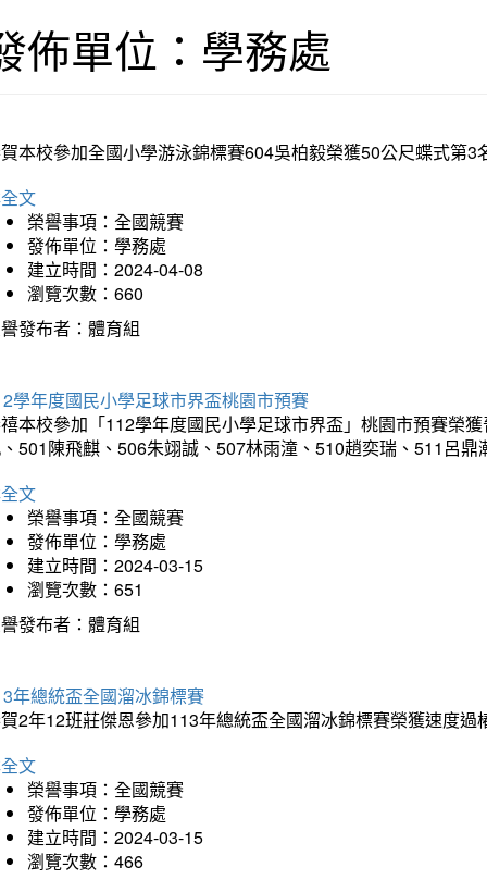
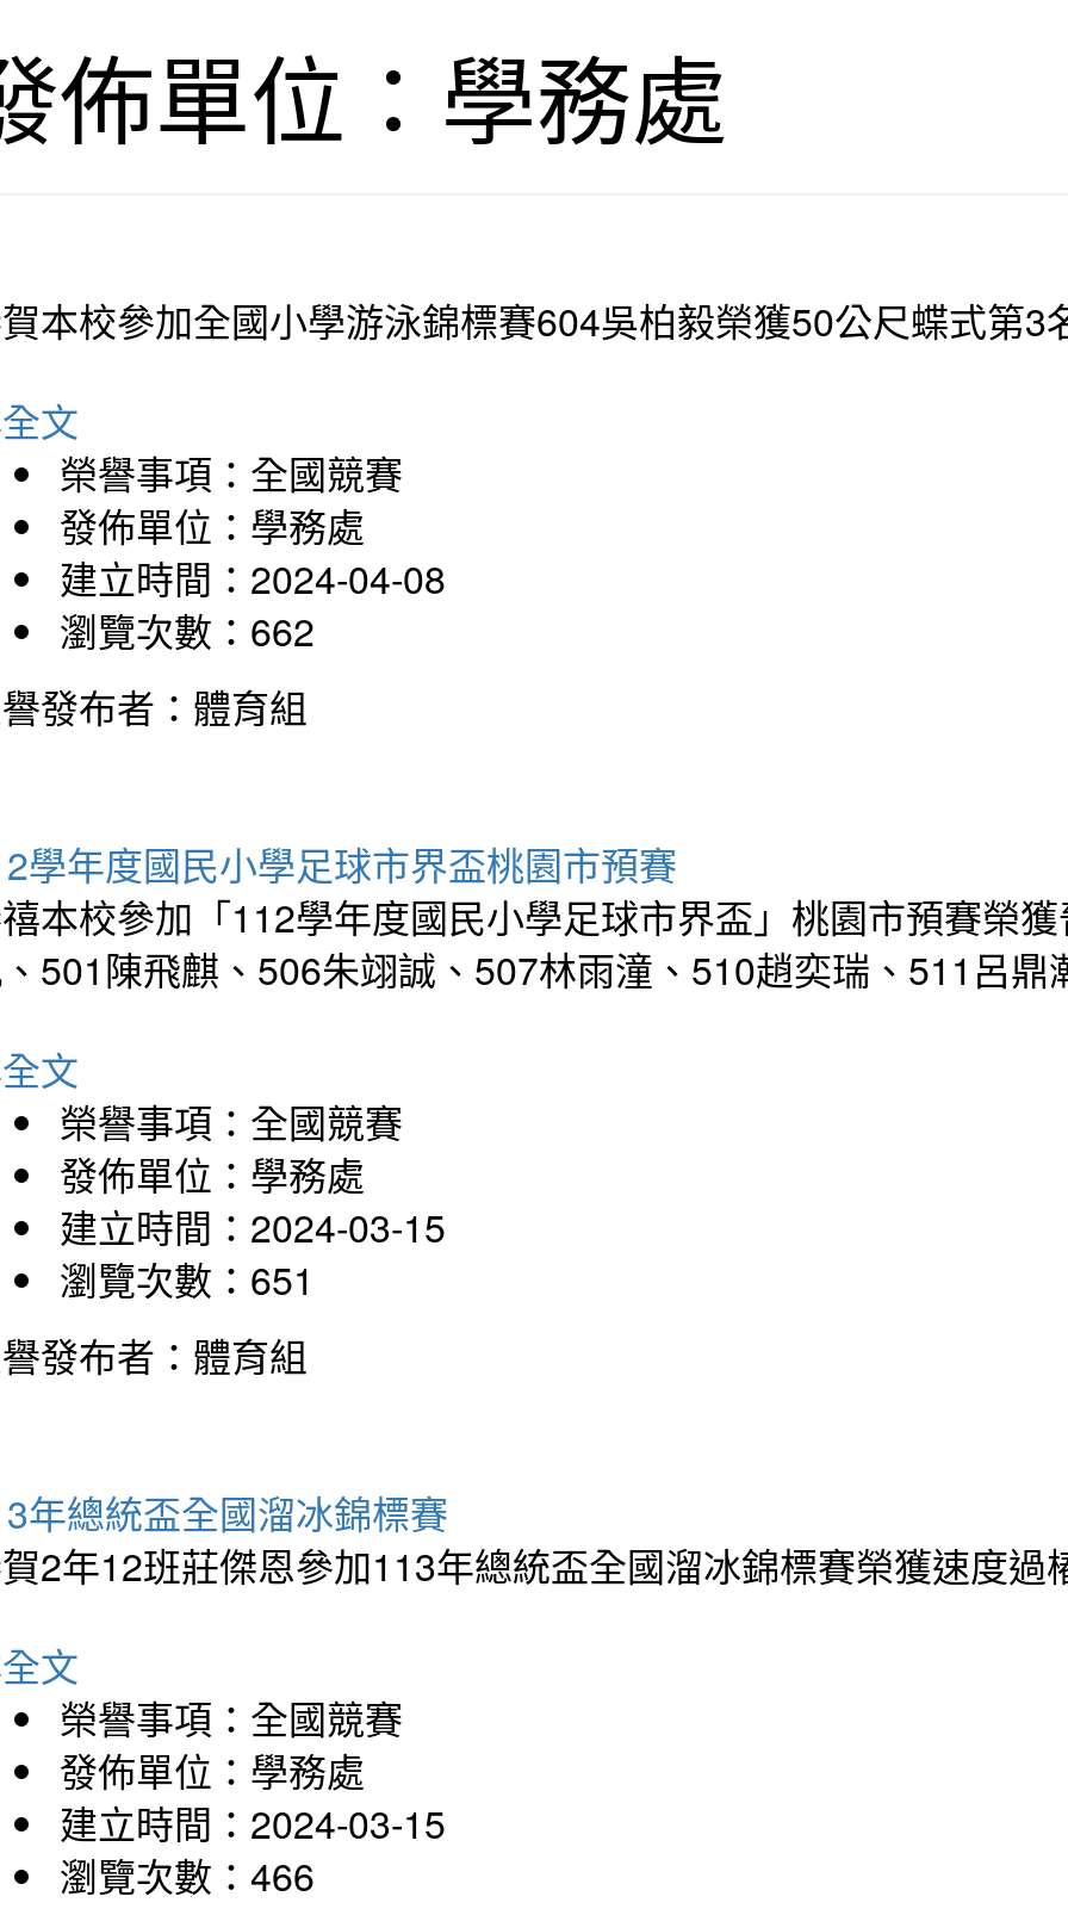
[27,281,143,306] 瀏覽次數：660 -> [60,603,315,658] 瀏覽次數：662

